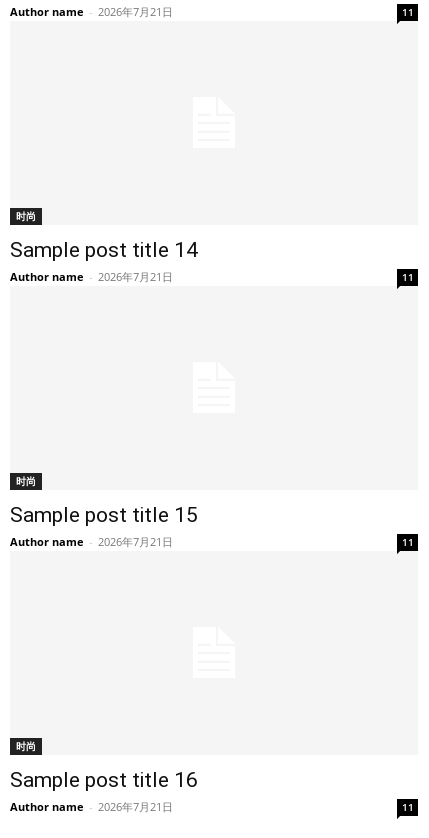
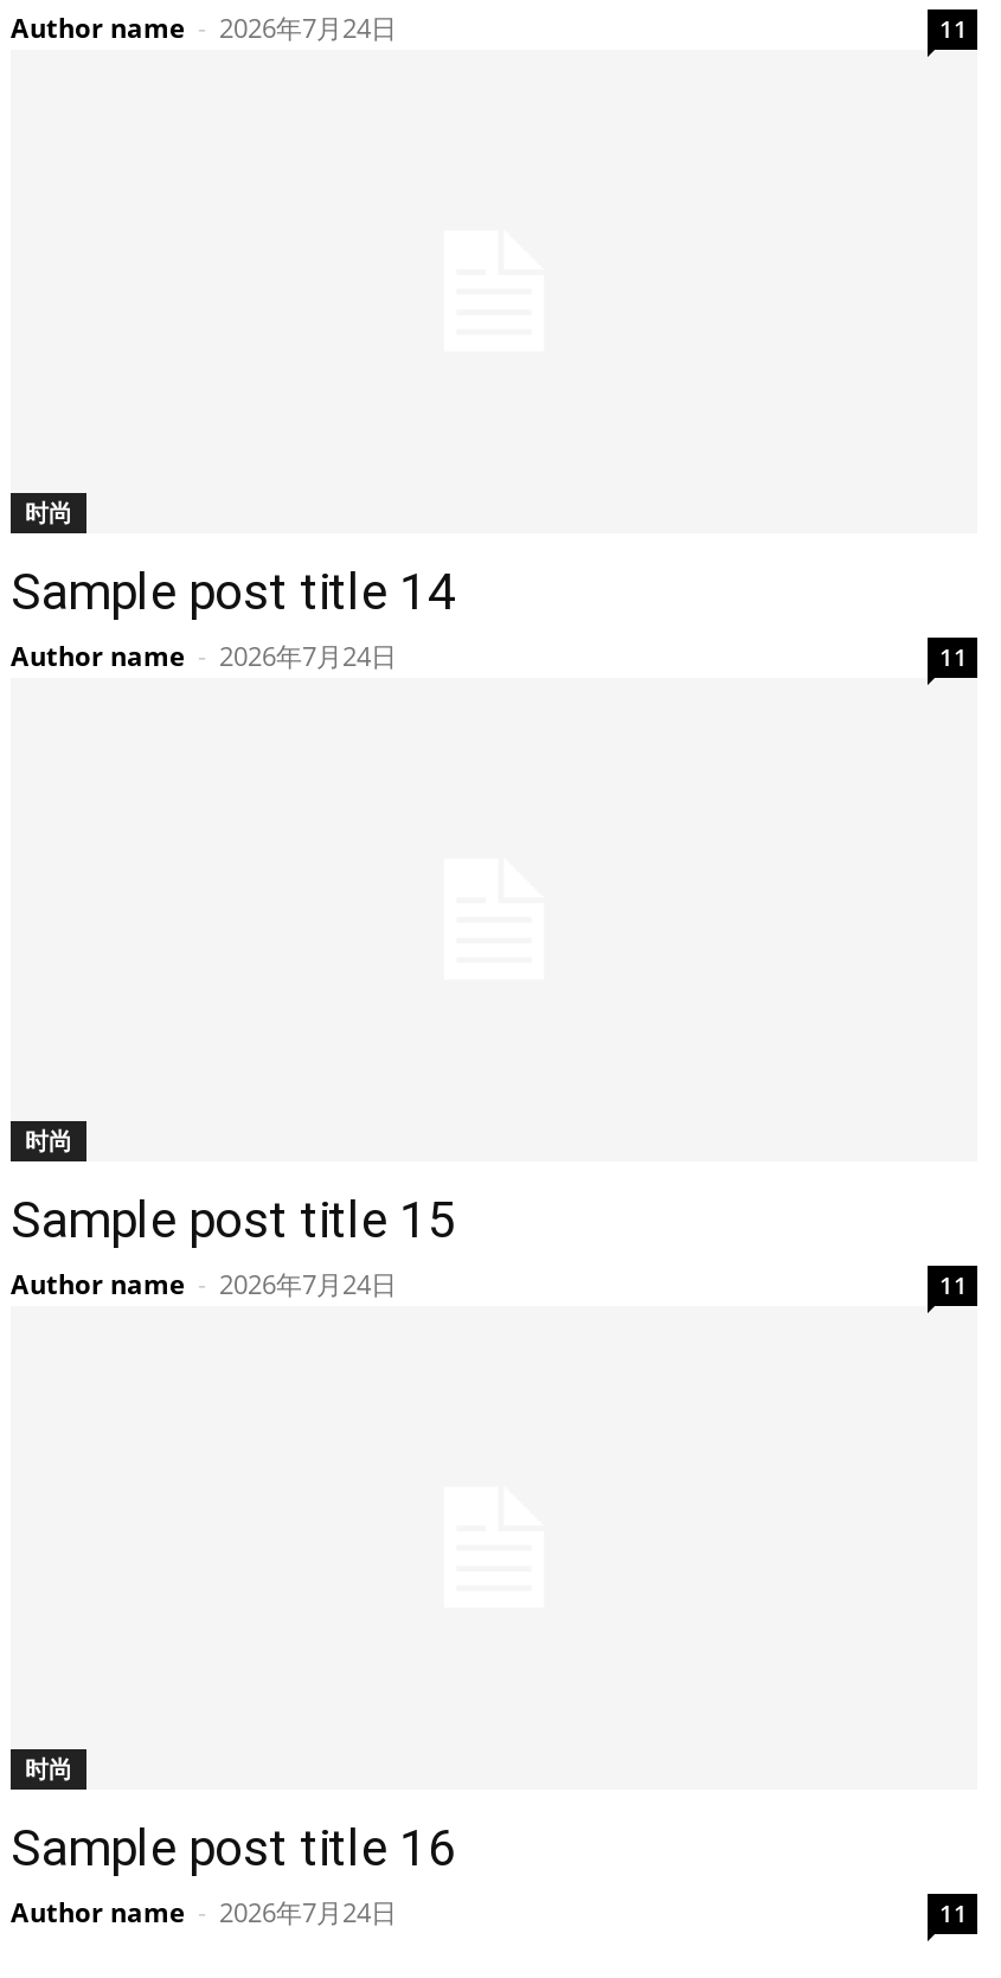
[10,4,173,19] Author name - 2026年7月21日 -> [11,9,397,45] Author name - 2026年7月24日
[10,269,173,284] Author name - 2026年7月21日 -> [11,638,397,673] Author name - 2026年7月24日
[10,534,173,549] Author name - 2026年7月21日 -> [11,1266,397,1301] Author name - 2026年7月24日
[10,799,173,814] Author name - 2026年7月21日 -> [11,1894,397,1929] Author name - 2026年7月24日

